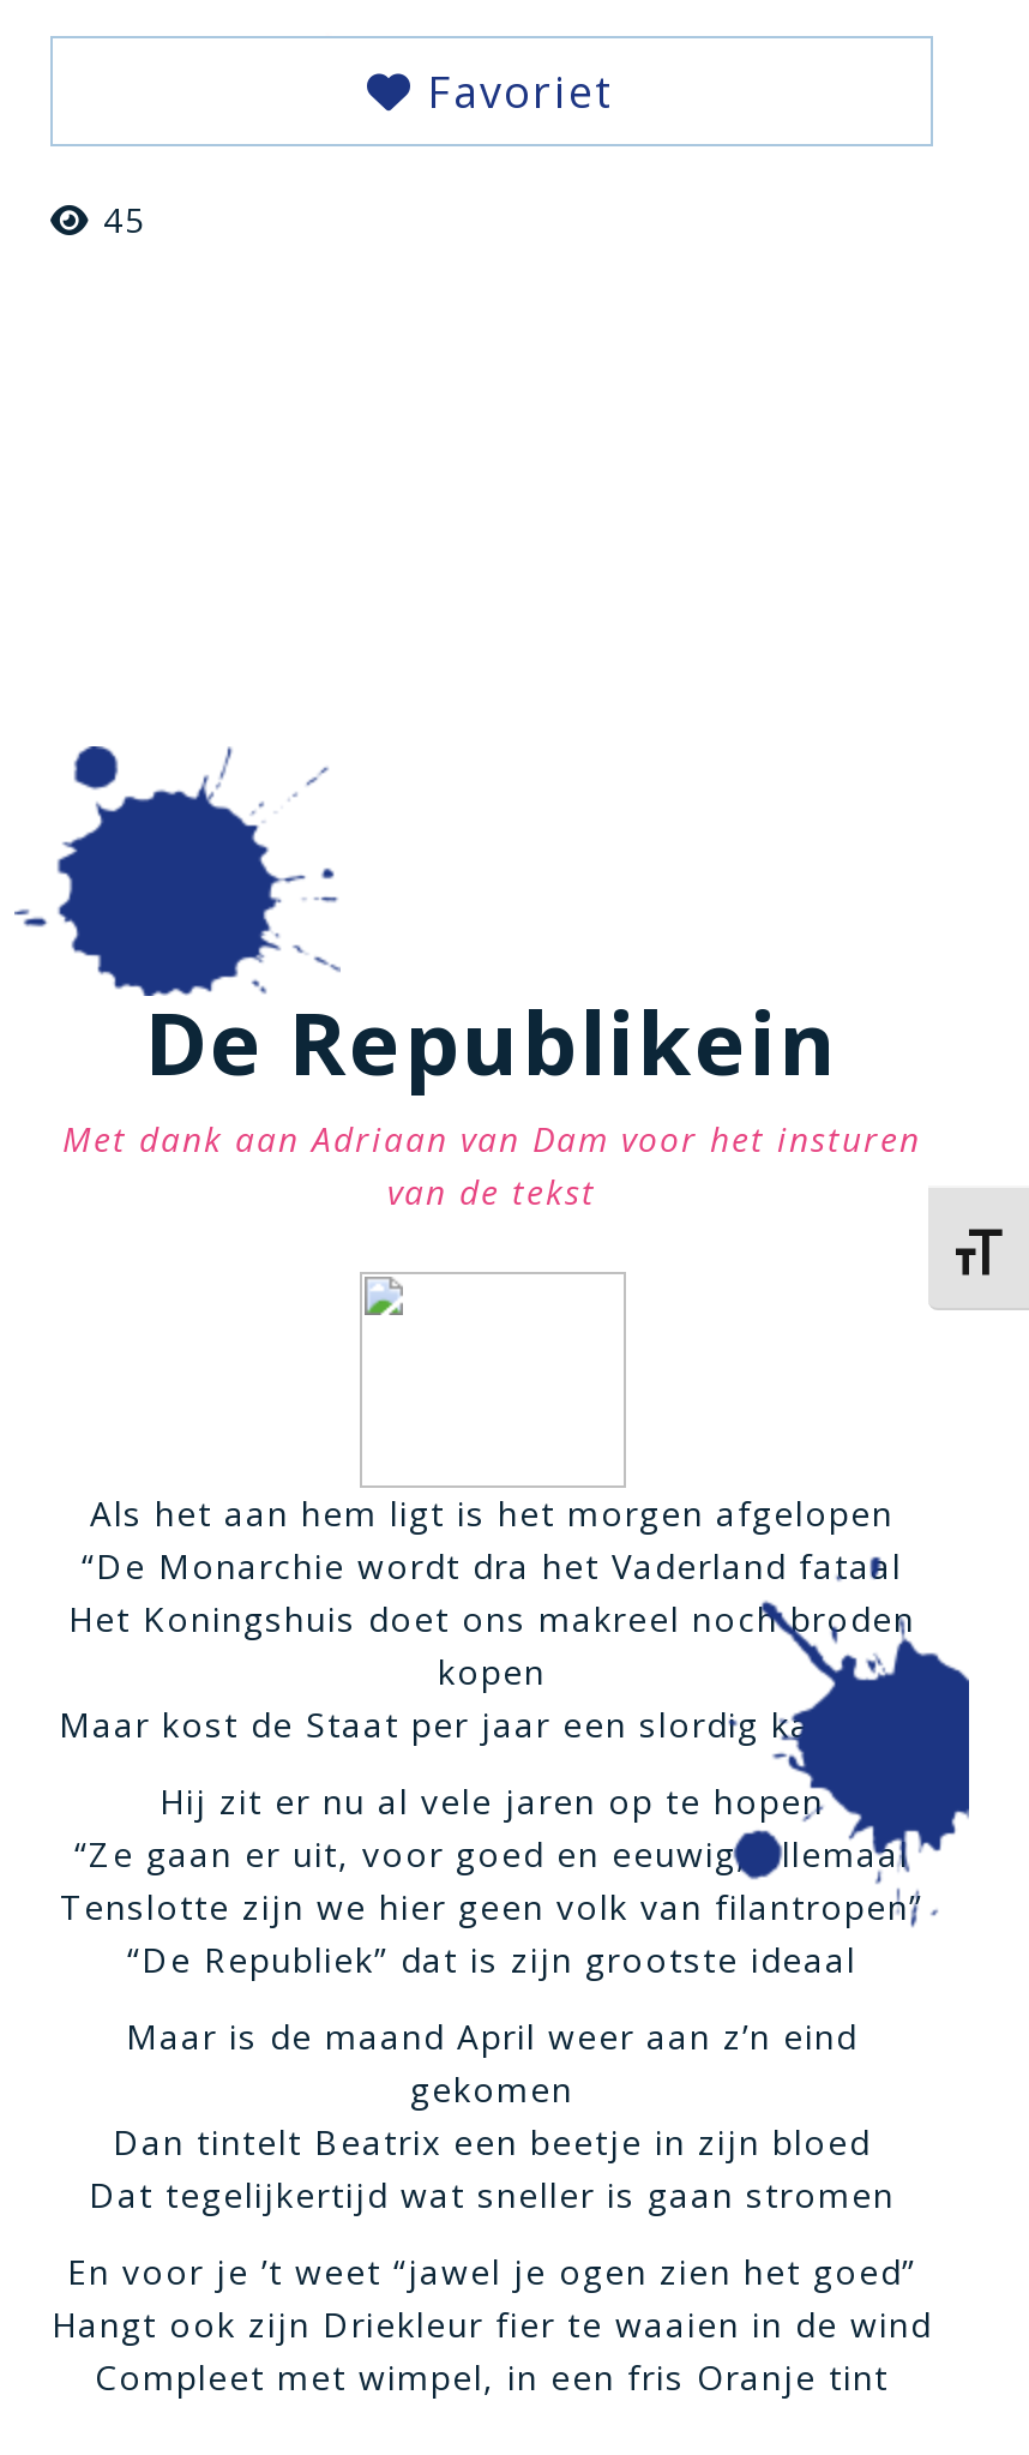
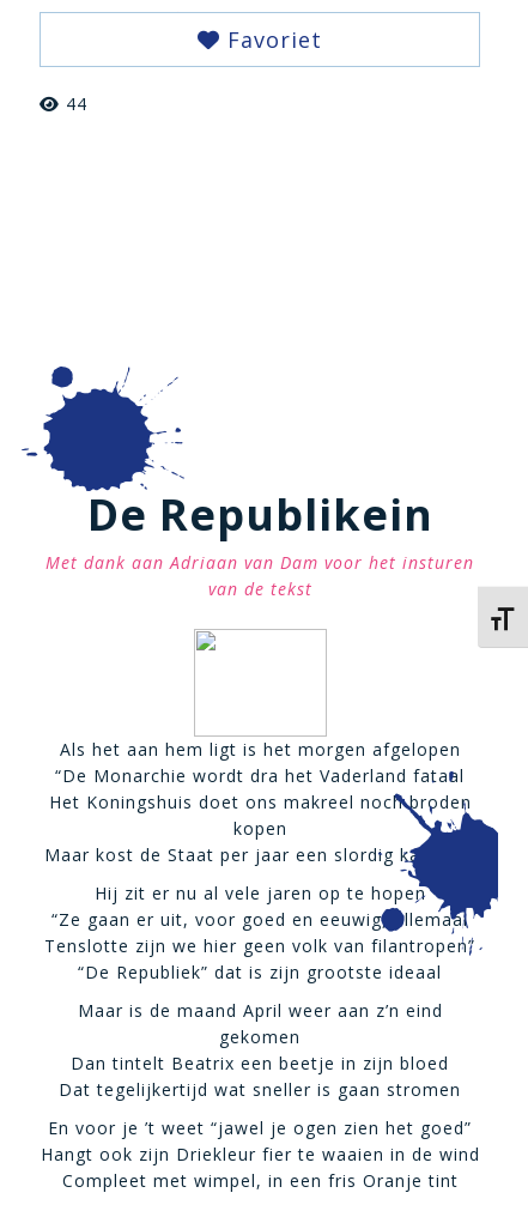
[91,197,146,242] 45 -> [60,92,87,115] 44

